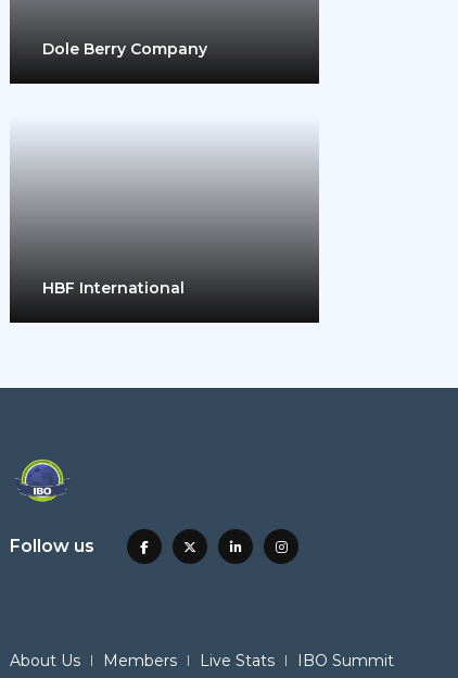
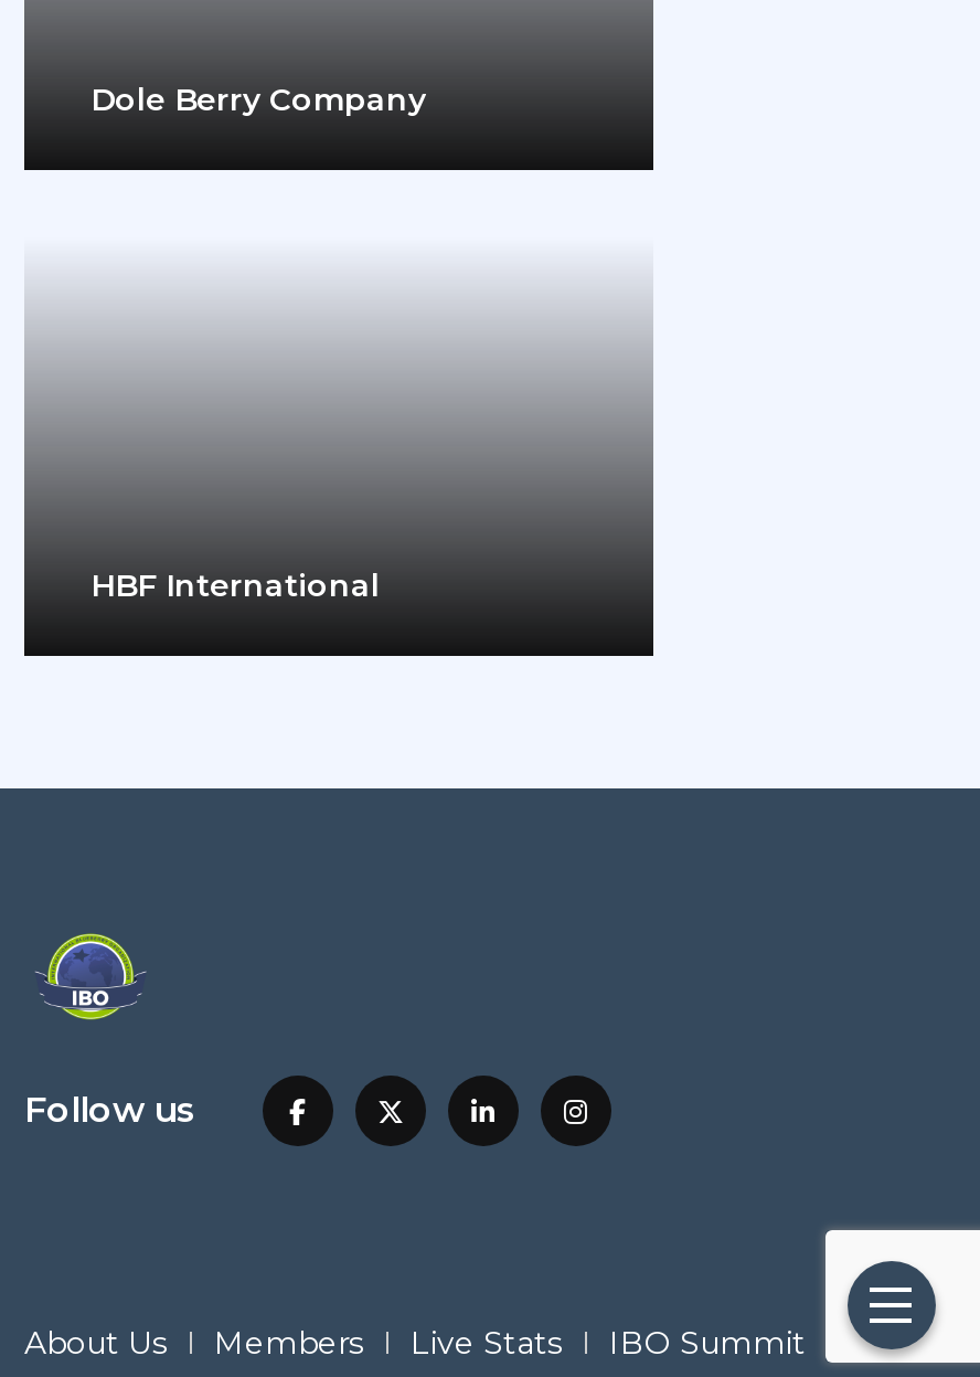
none -> [821,1226,973,1367] [image]

